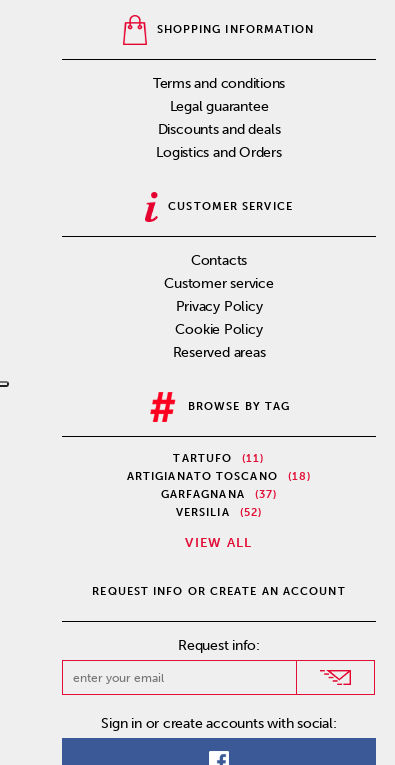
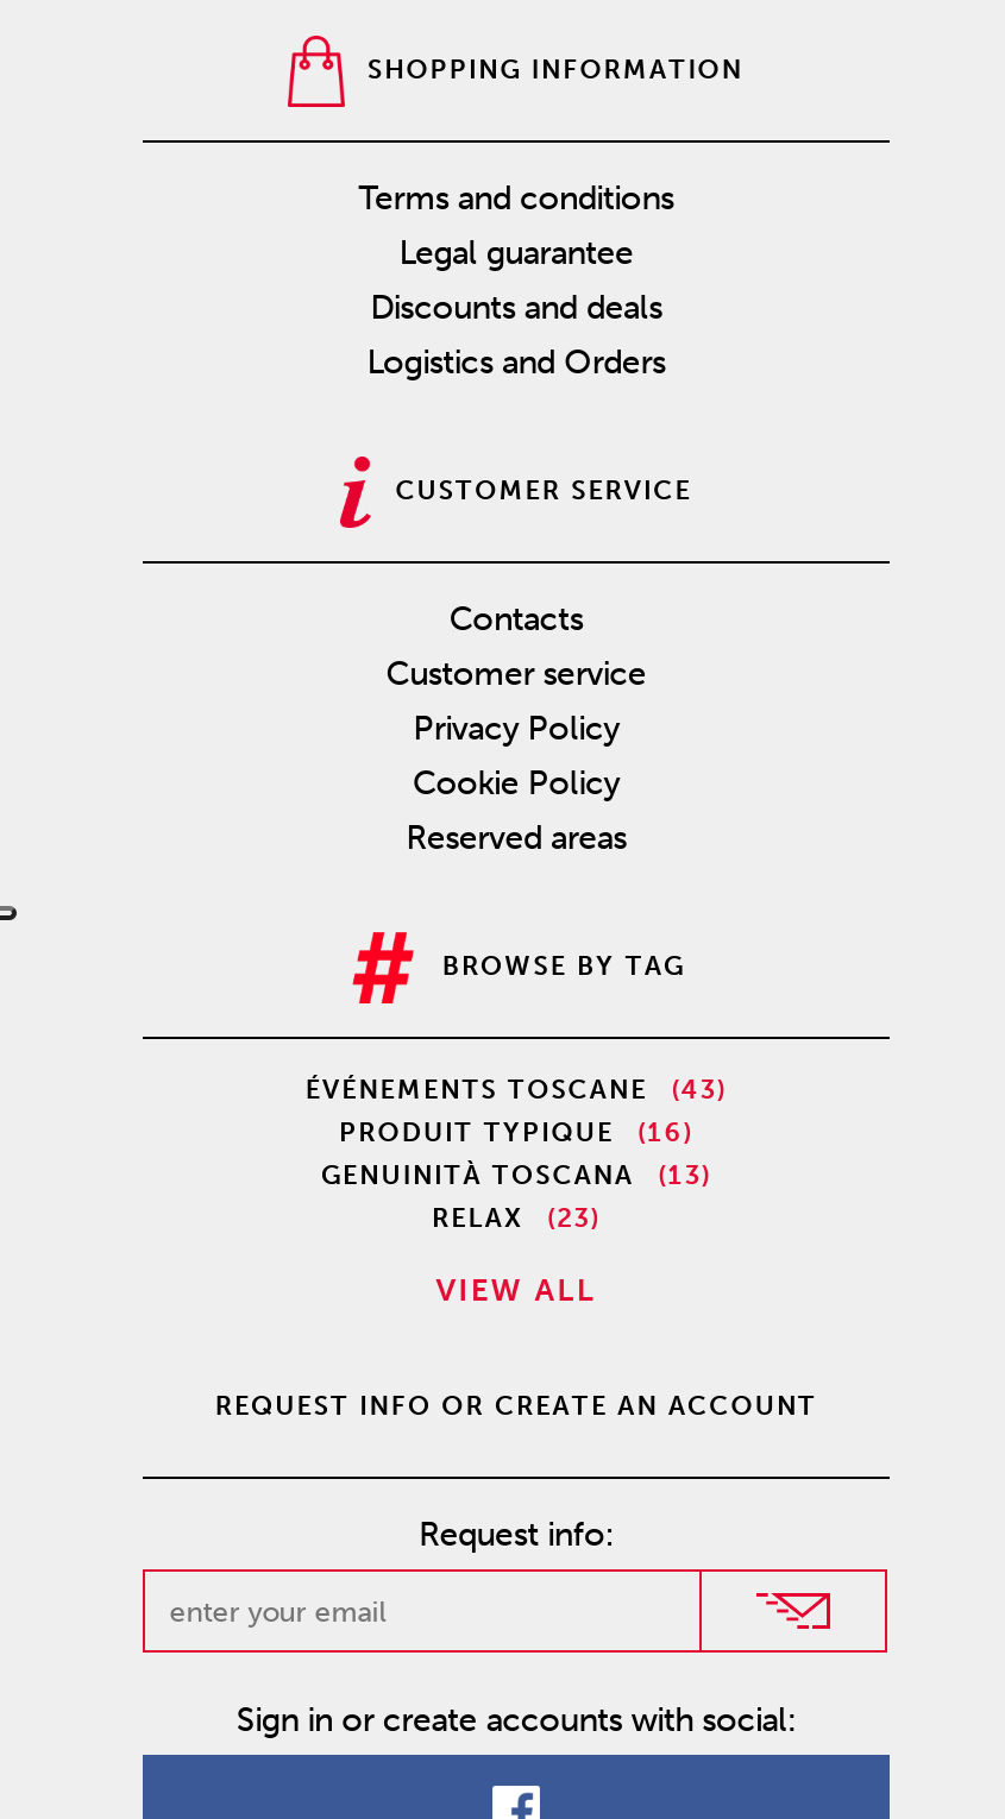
[127,452,311,519] TARTUFO | (11) | ARTIGIANATO TOSCANO | (18) | GARFAGNANA | (37) | VERSILIA | (52) -> [305,1075,727,1234] ÉVÉNEMENTS TOSCANE | (43) | PRODUIT TYPIQUE | (16) | GENUINITÀ TOSCANA | (13) | RELAX | (23)

